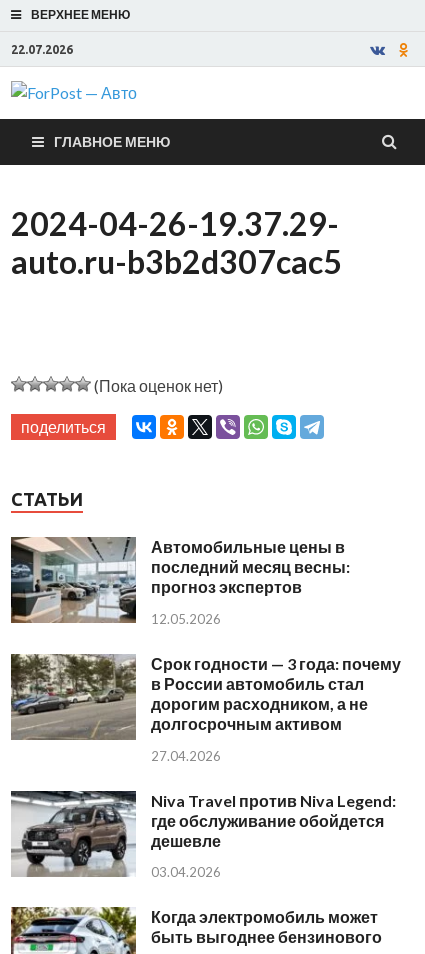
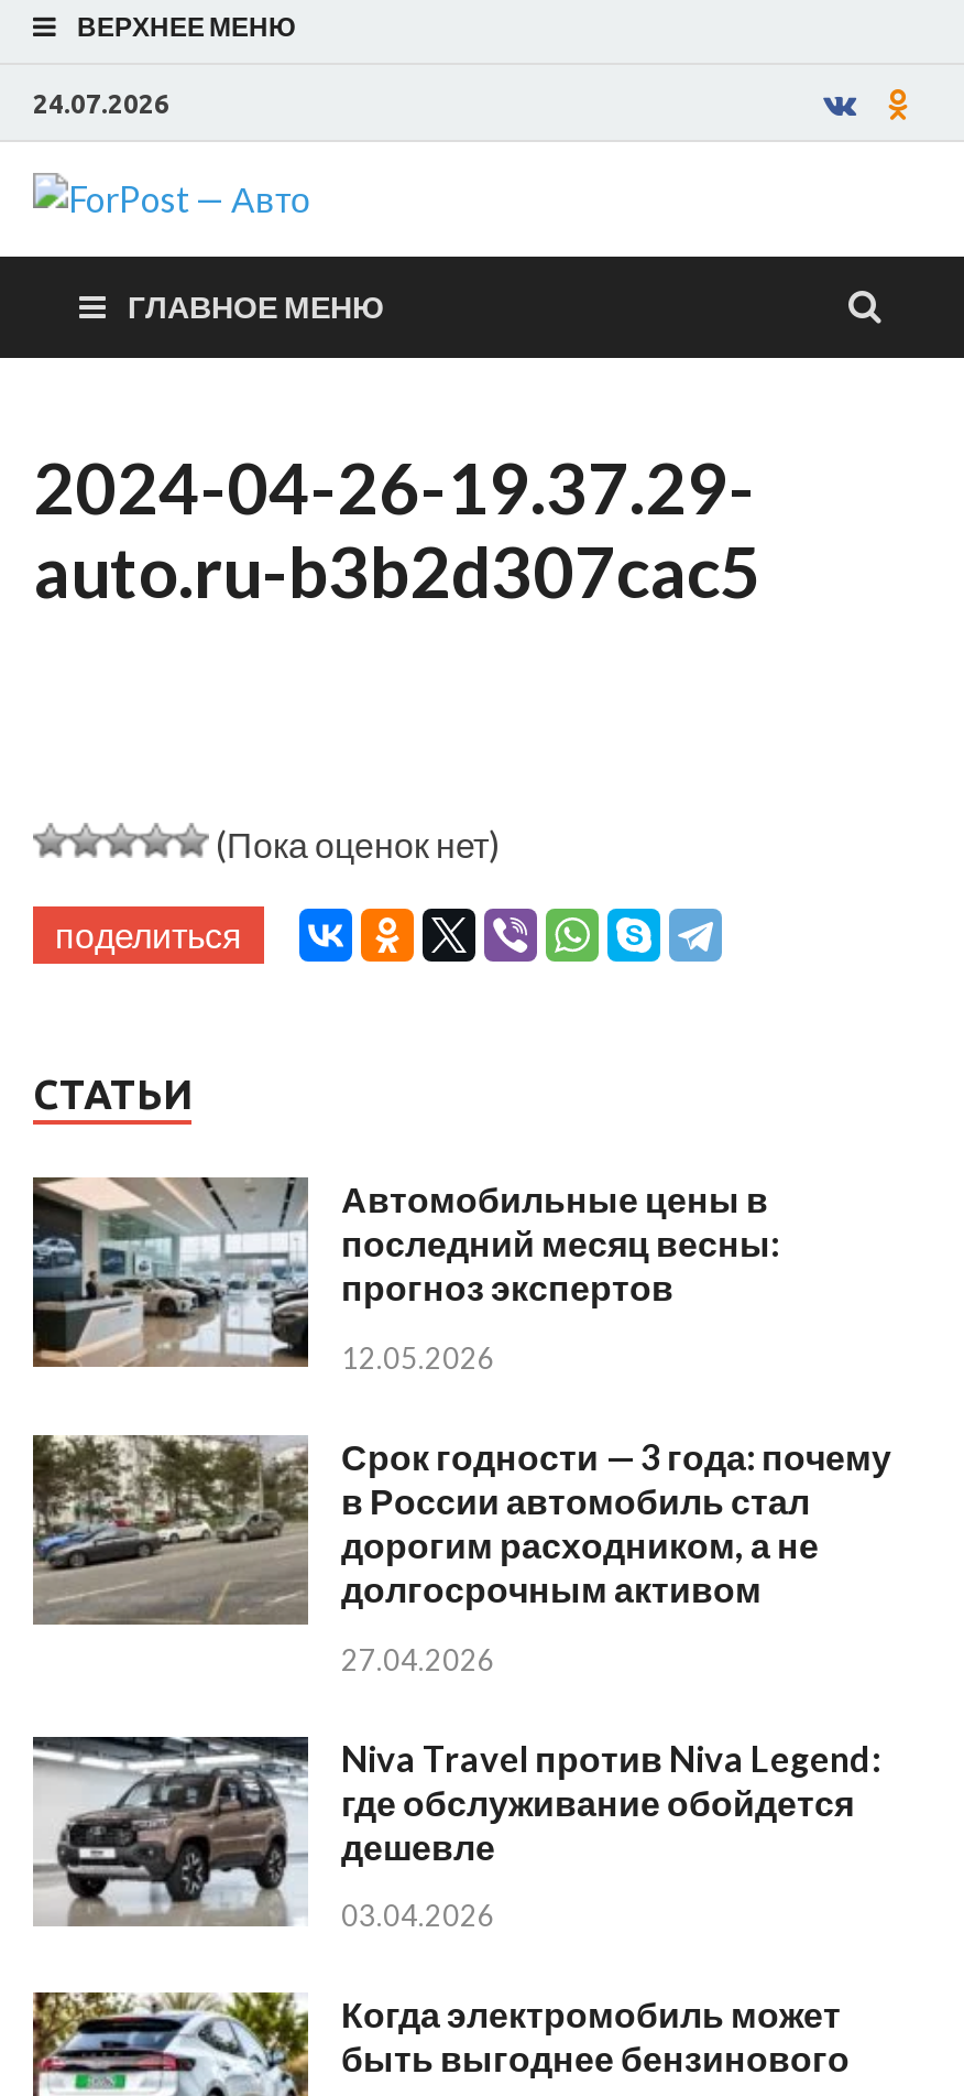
[11,42,73,55] 22.07.2026 -> [33,88,169,117] 24.07.2026

